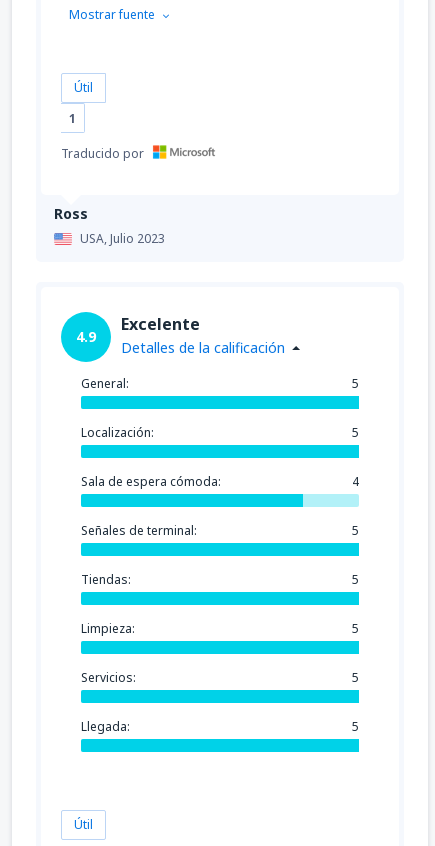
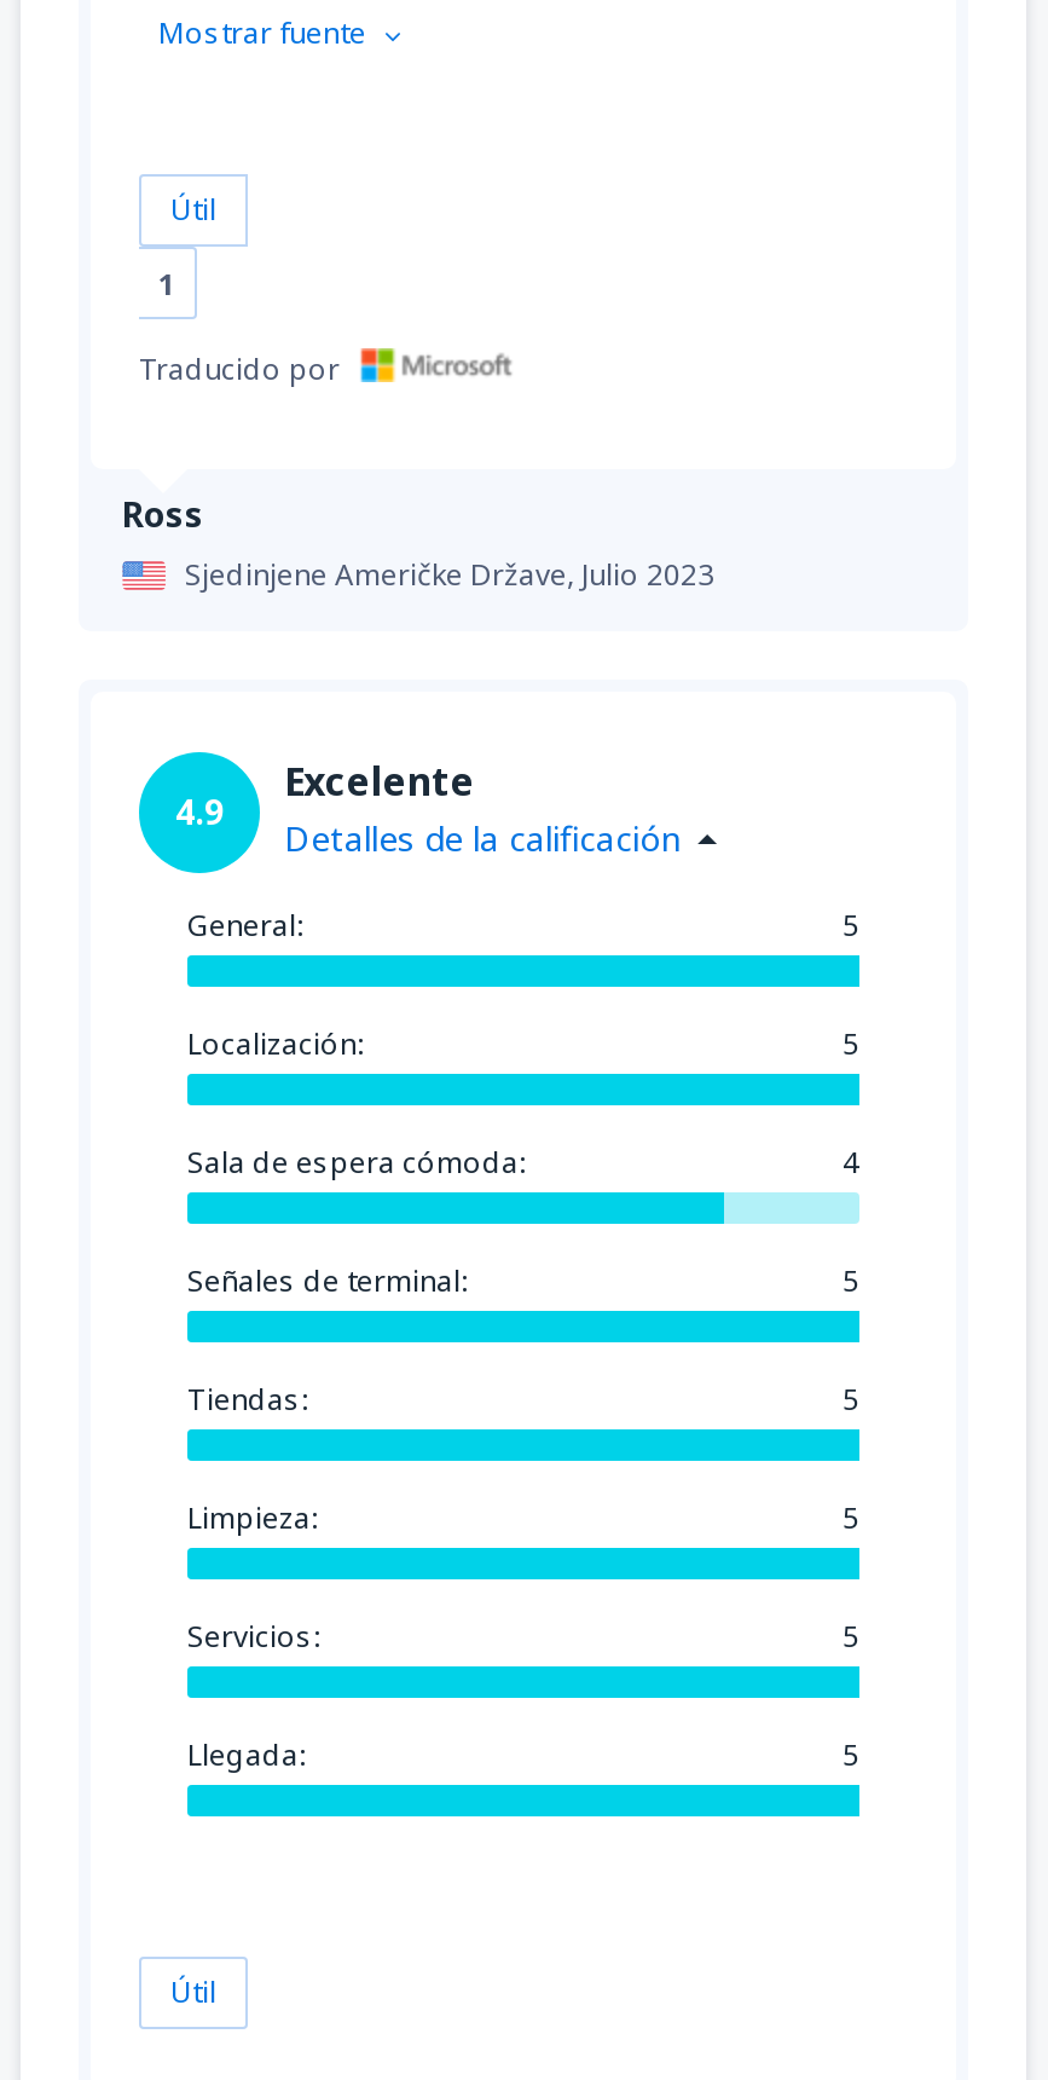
[80,229,165,246] USA, Julio 2023 -> [185,553,714,594] Sjedinjene Američke Države, Julio 2023

